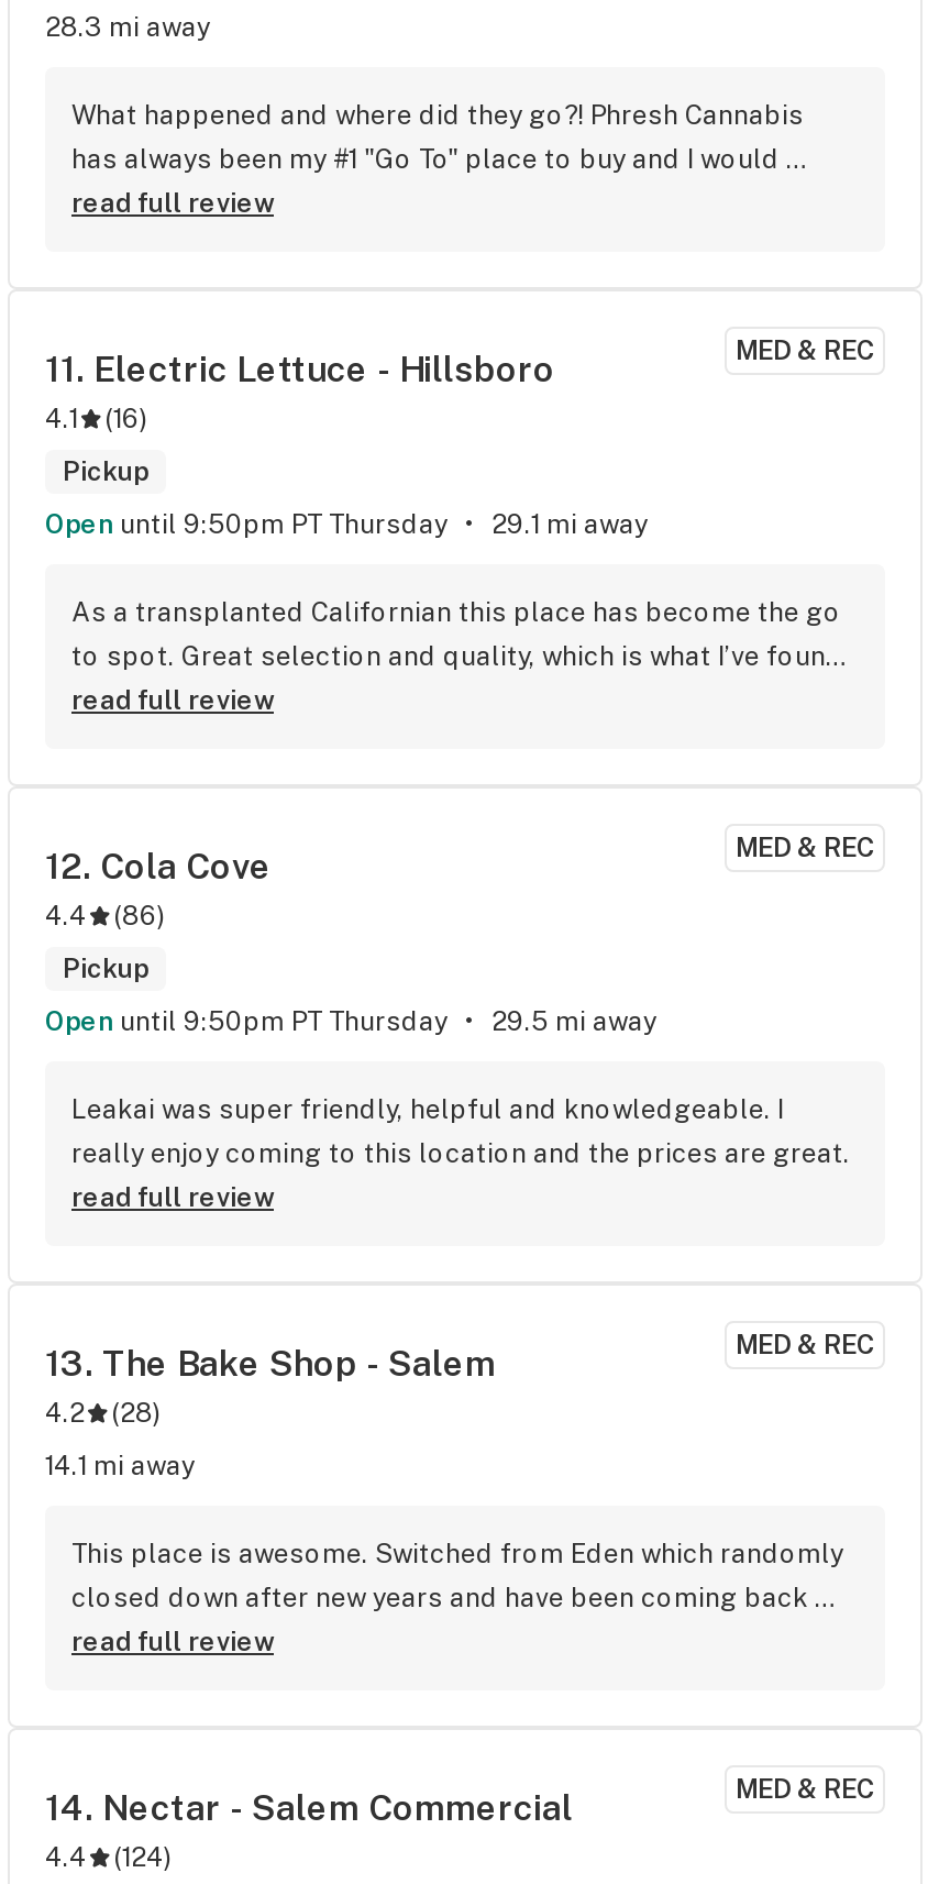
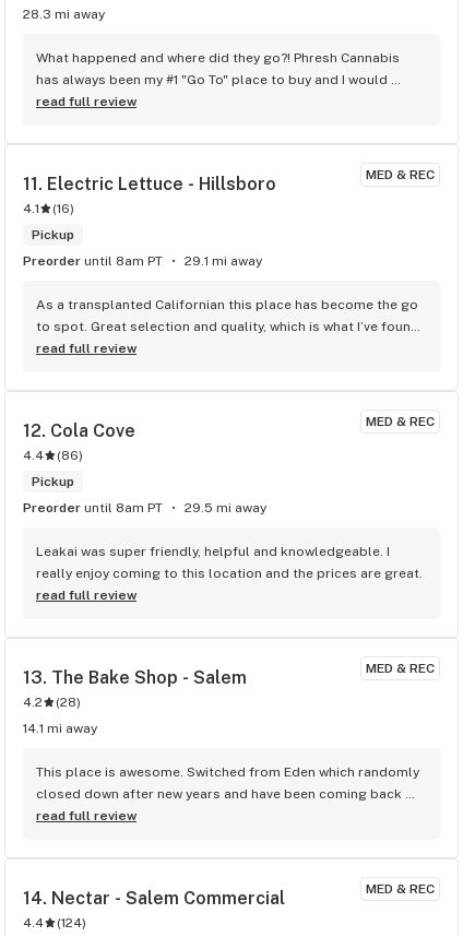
[65,509,448,540] Open until 9:50pm PT Thursday -> [32,253,163,269] Preorder until 8am PT
[65,1006,448,1037] Open until 9:50pm PT Thursday -> [32,500,163,515] Preorder until 8am PT

